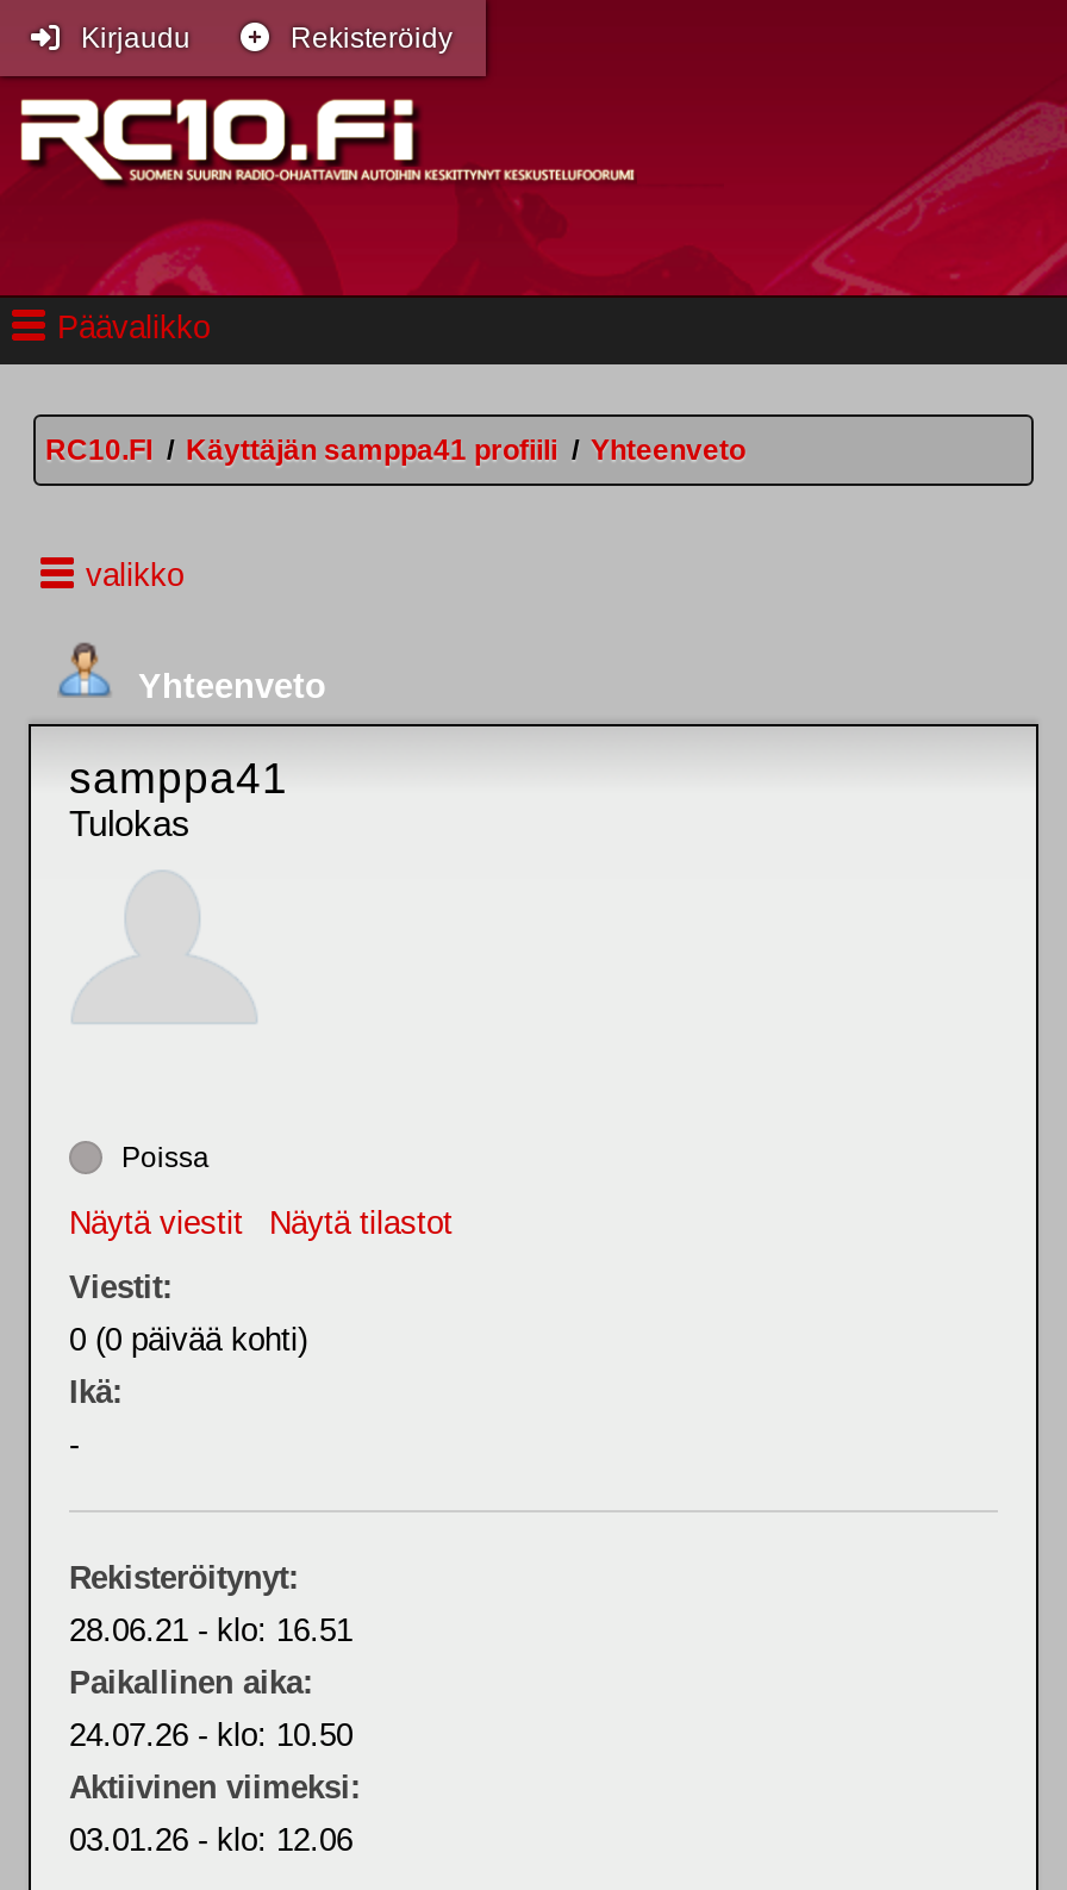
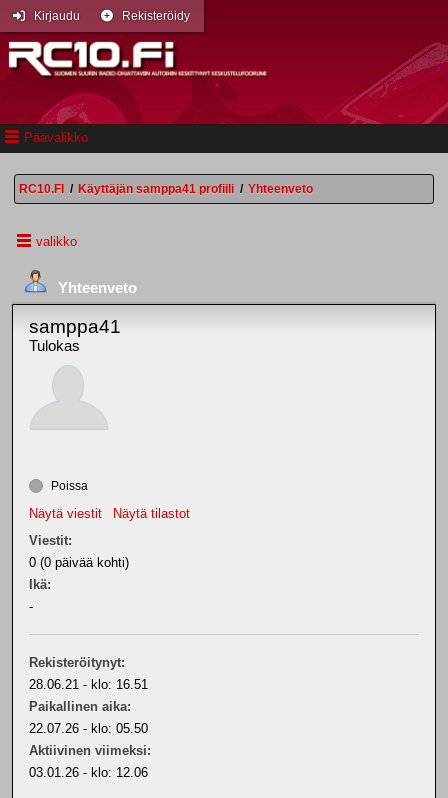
[69,1717,352,1753] 24.07.26 - klo: 10.50 -> [29,721,148,736] 22.07.26 - klo: 05.50

